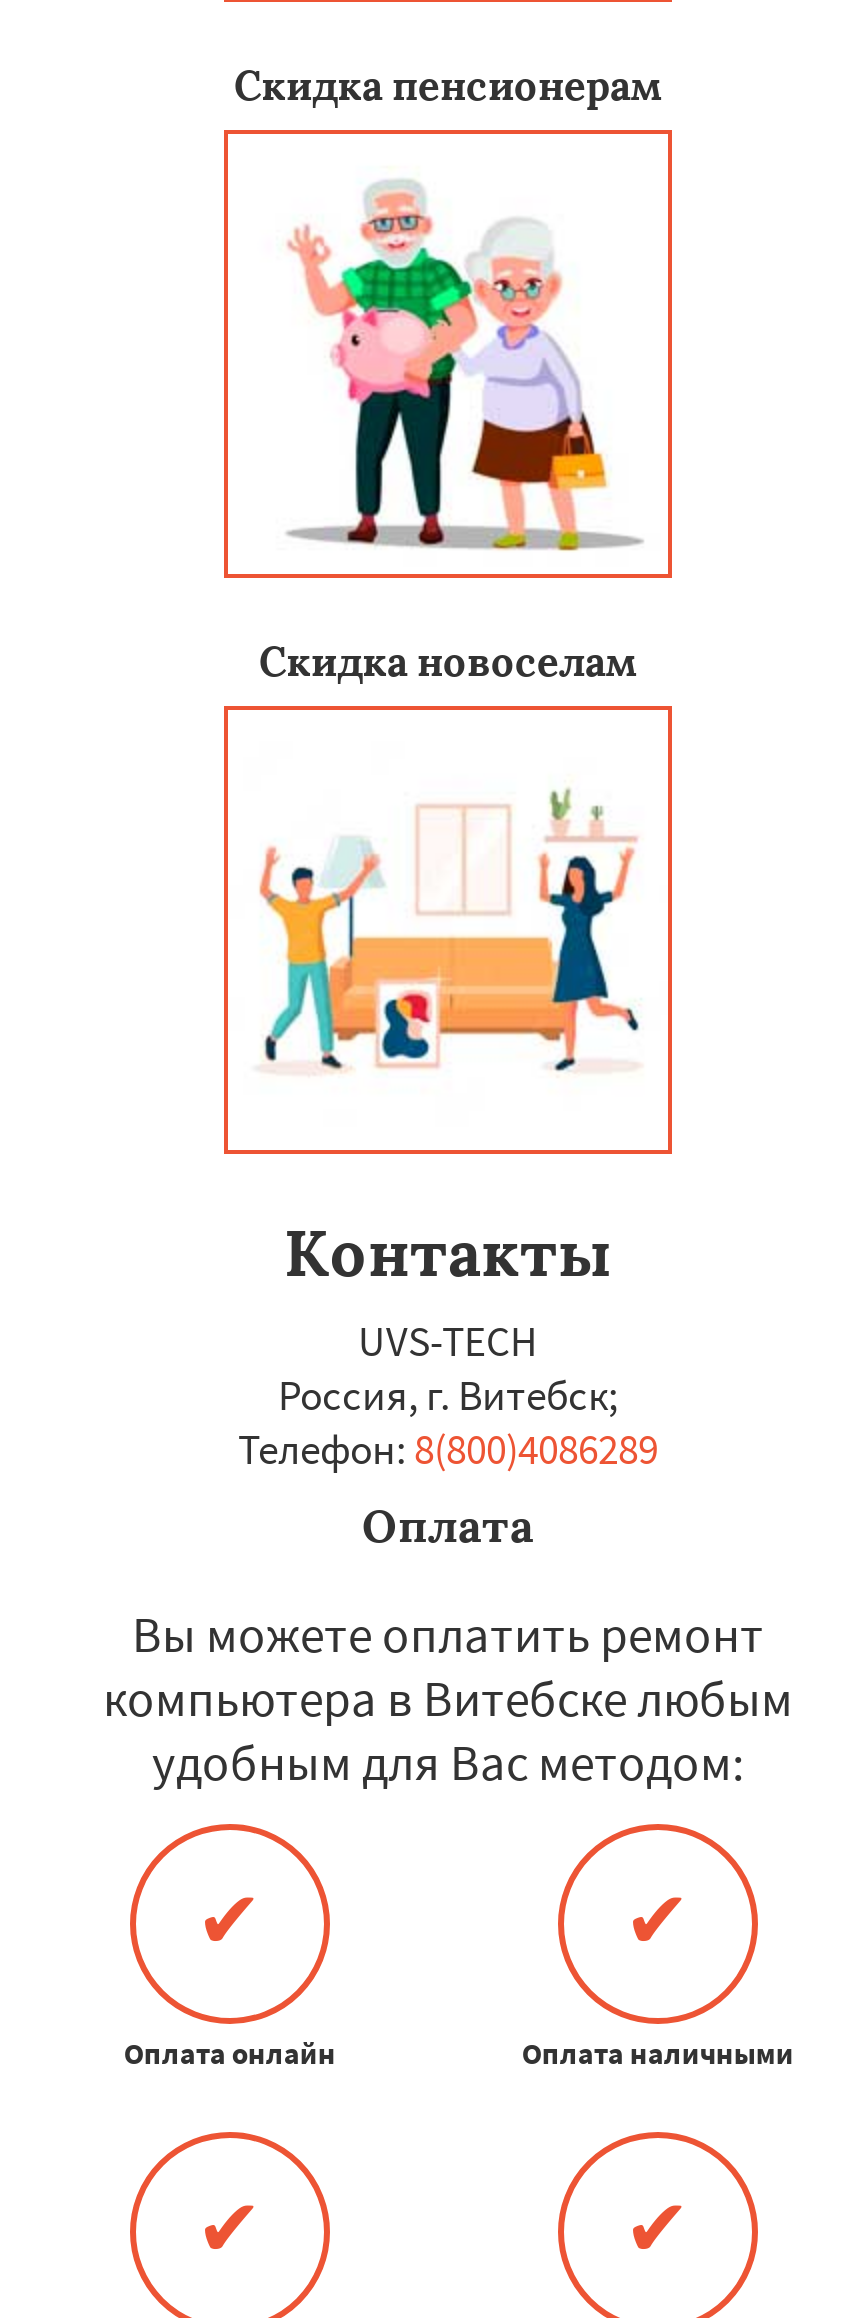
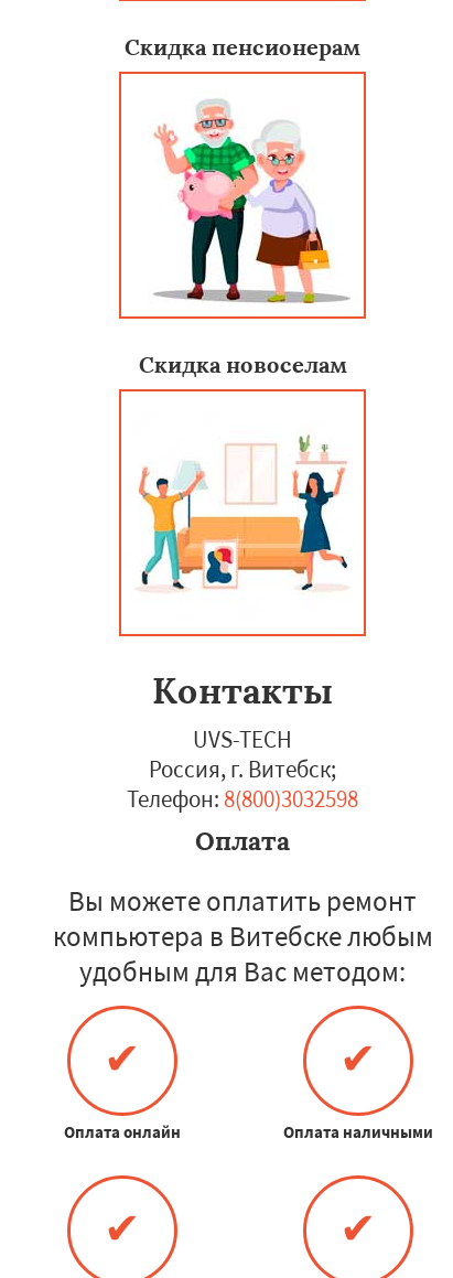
[238,1422,658,1476] Телефон: 8(800)4086289 -> [127,784,358,814] Телефон: 8(800)3032598

